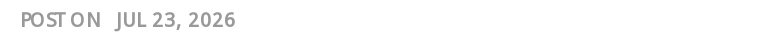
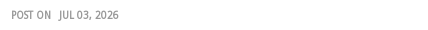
[20,10,236,32] POST ON JUL 23, 2026 -> [11,10,119,21] POST ON JUL 03, 2026

